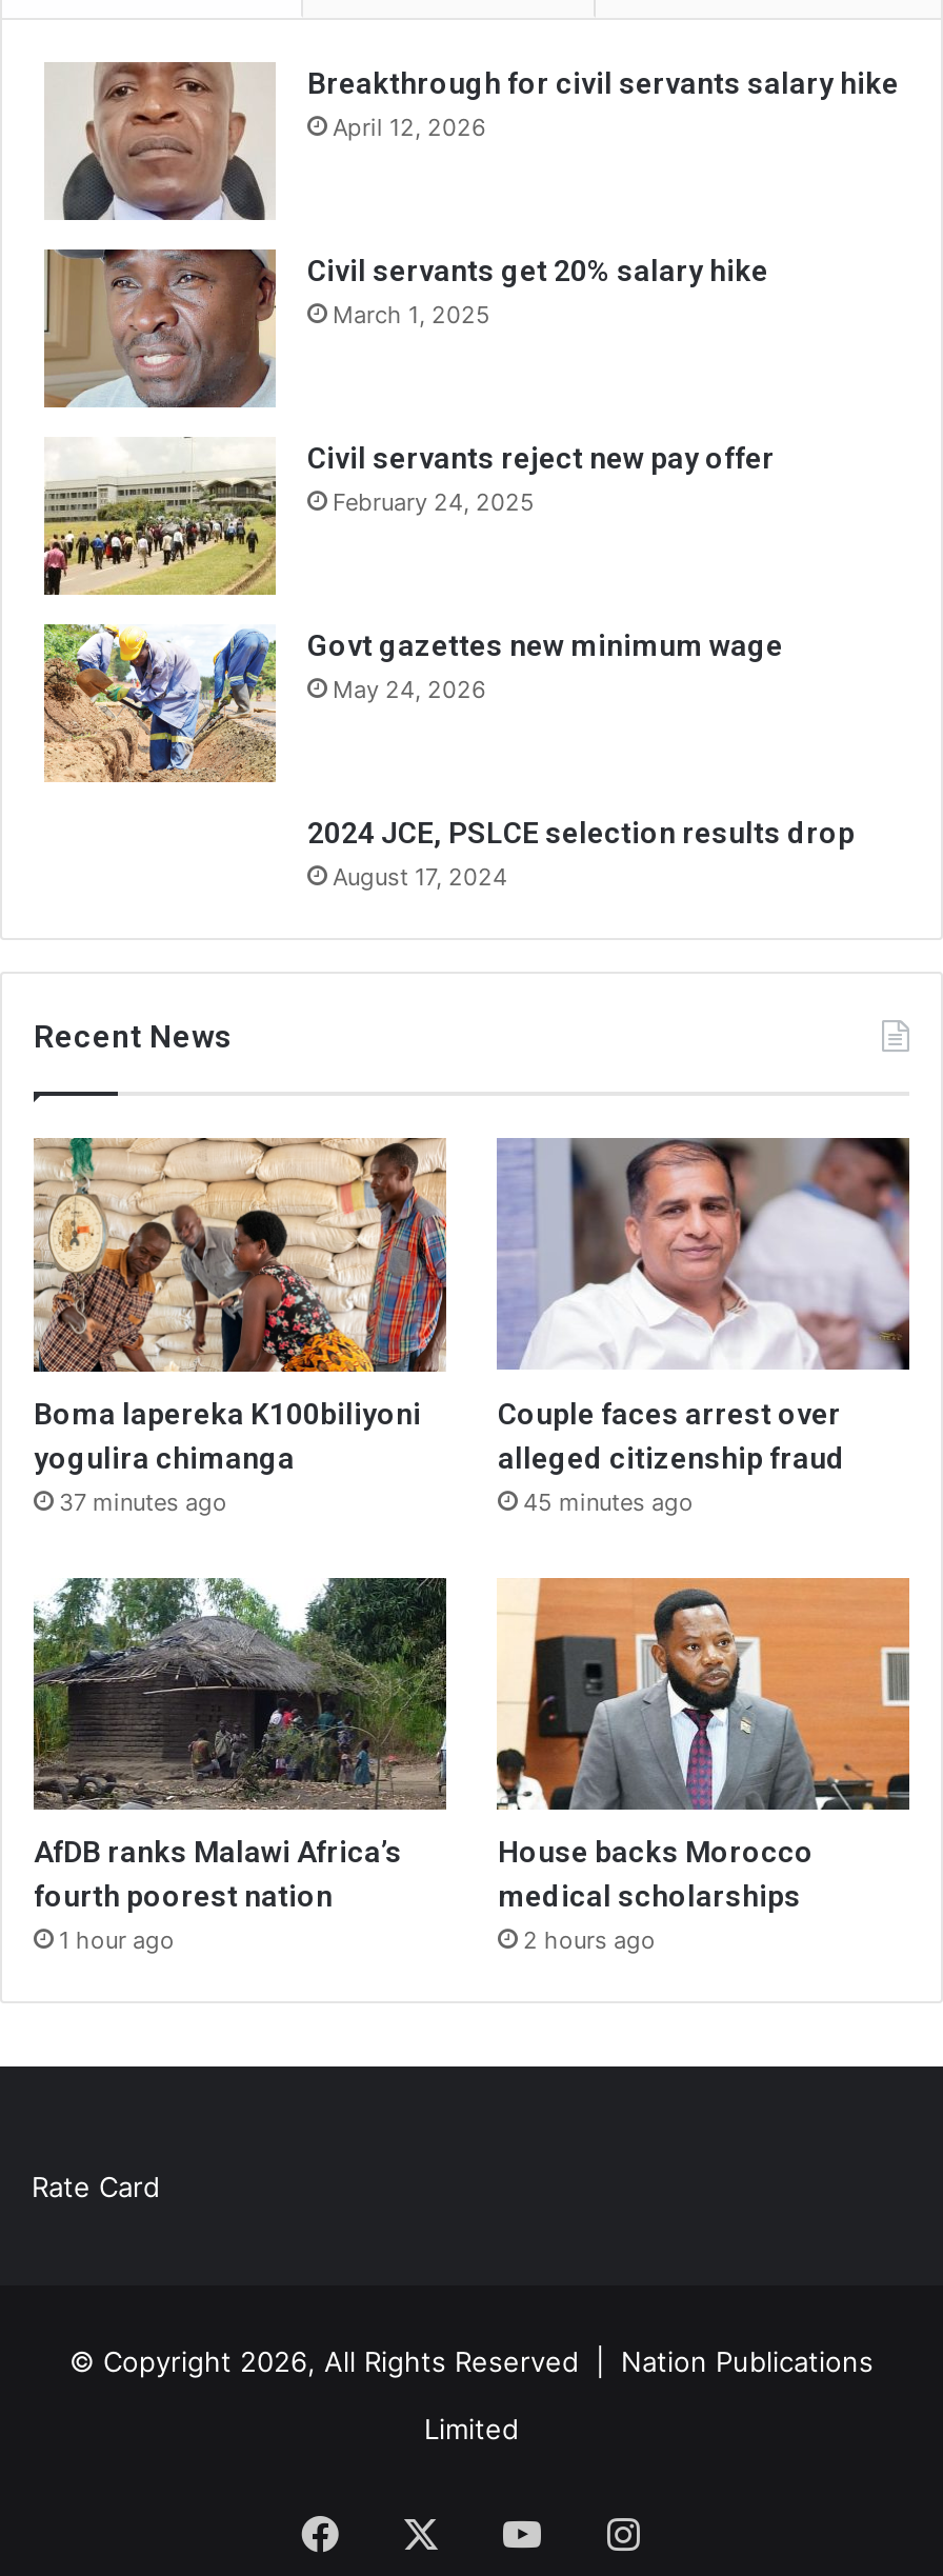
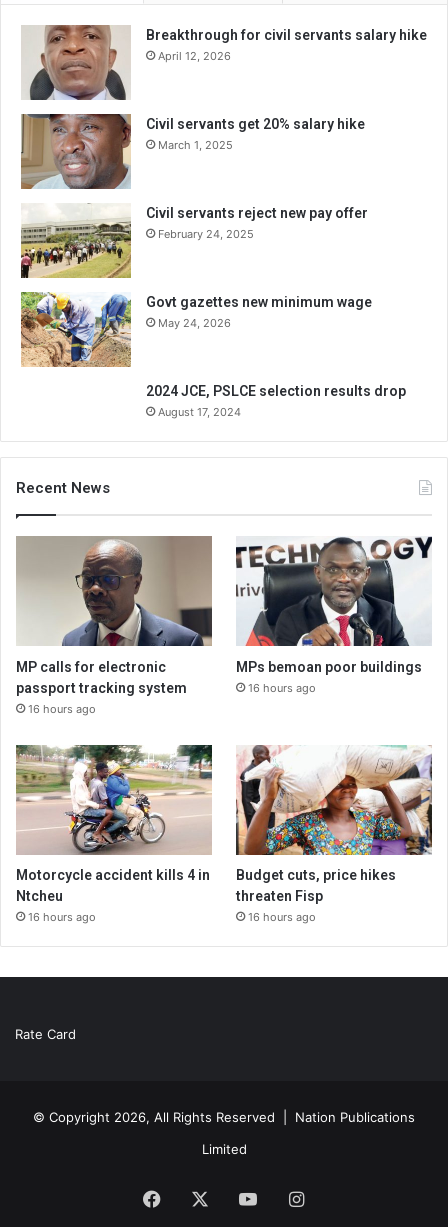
[32,1136,448,1516] [image] | Boma lapereka K100biliyoni | yogulira chimanga | 37 minutes ago -> [16,536,212,716] [image] | MP calls for electronic | passport tracking system | 16 hours ago
[497,1136,911,1516] [image] | Couple faces arrest over | alleged citizenship fraud | 45 minutes ago -> [235,536,432,695] [image] | MPs bemoan poor buildings | 16 hours ago
[32,1576,448,1955] [image] | AfDB ranks Malawi Africa’s | fourth poorest nation | 1 hour ago -> [15,744,213,924] [image] | Motorcycle accident kills 4 in | Ntcheu | 16 hours ago
[495,1576,911,1955] [image] | House backs Morocco | medical scholarships | 2 hours ago -> [235,744,433,924] [image] | Budget cuts, price hikes | threaten Fisp | 16 hours ago

